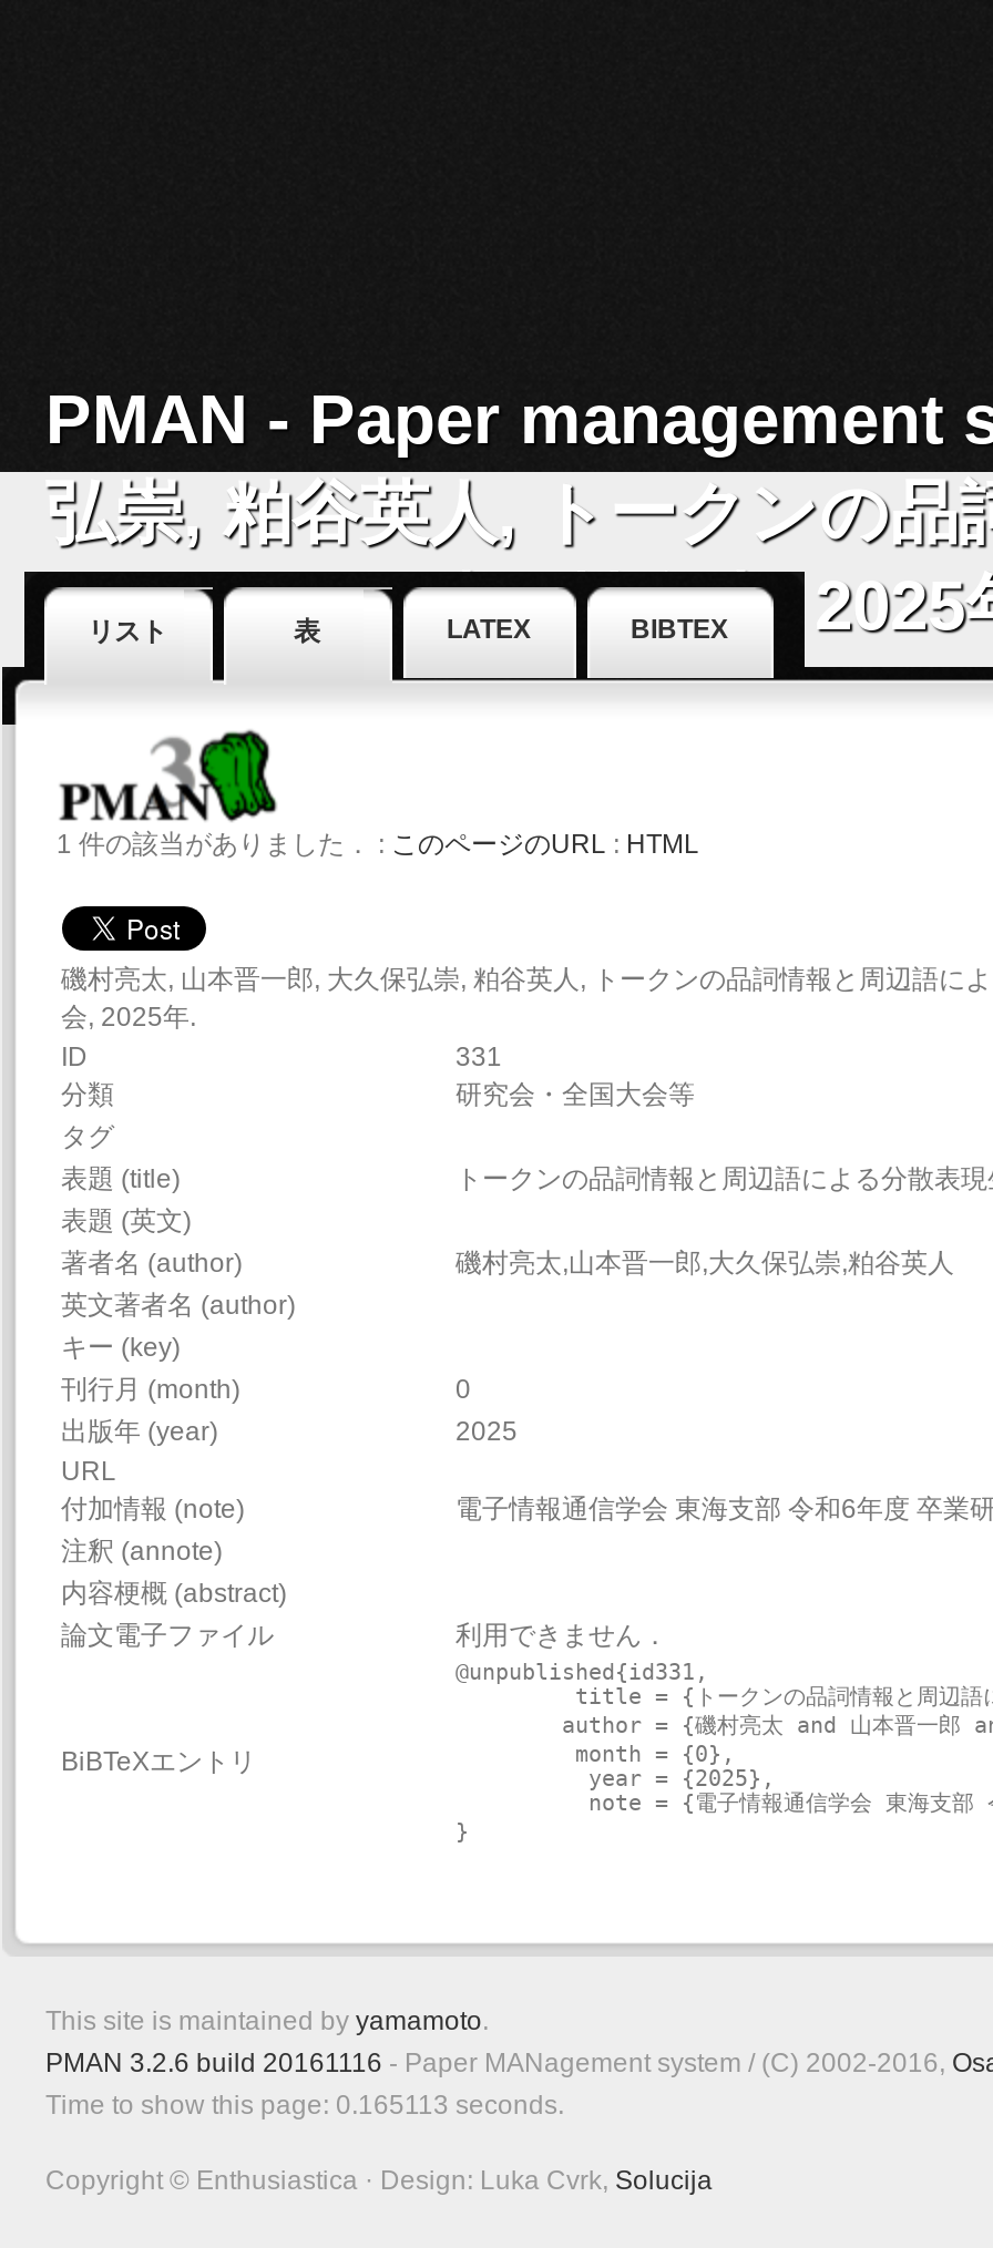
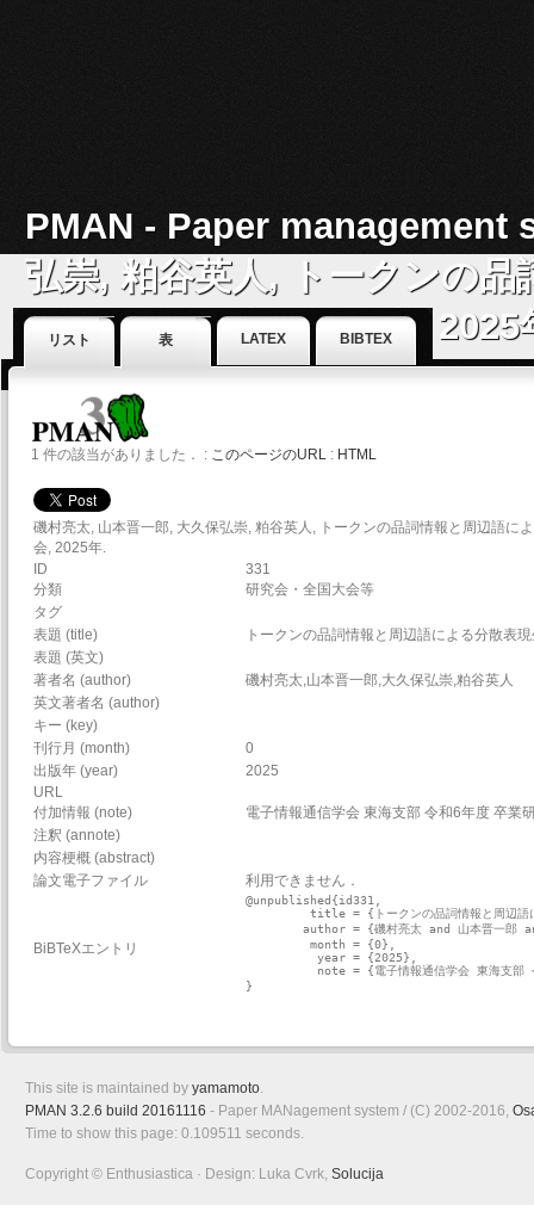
[45,2090,564,2121] Time to show this page: 0.165113 seconds. -> [24,1125,303,1142] Time to show this page: 0.109511 seconds.

